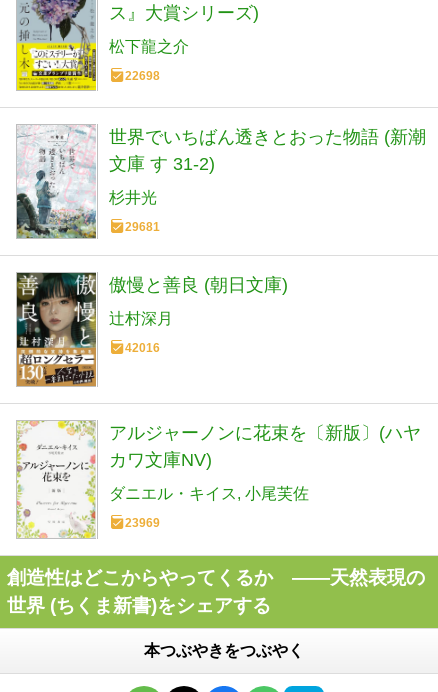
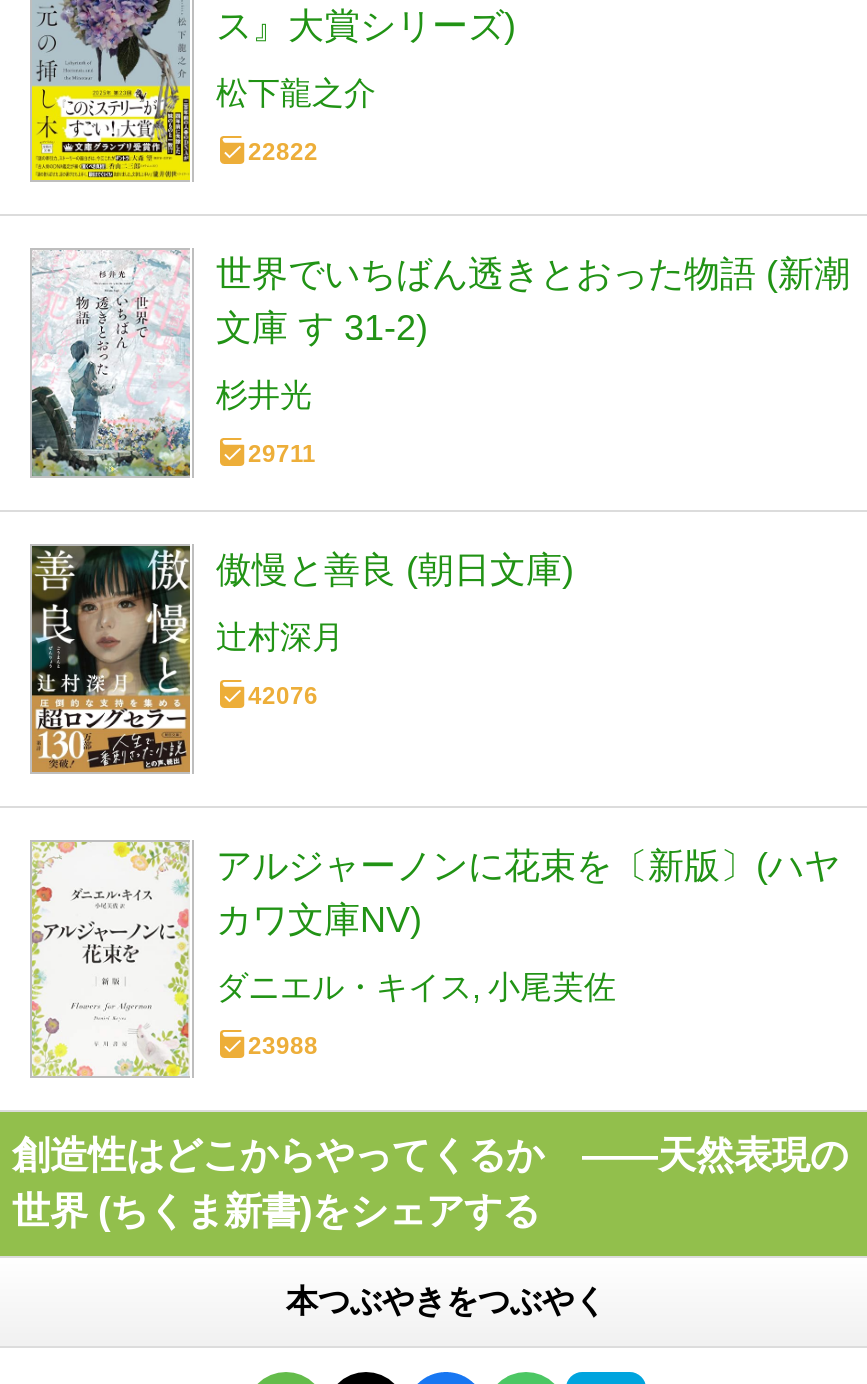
[125,69,160,83] 22698 -> [248,139,318,167] 22822
[125,219,160,233] 29681 -> [248,439,316,467] 29711
[125,341,160,355] 42016 -> [248,683,318,711] 42076
[125,516,160,530] 23969 -> [248,1032,318,1060] 23988

